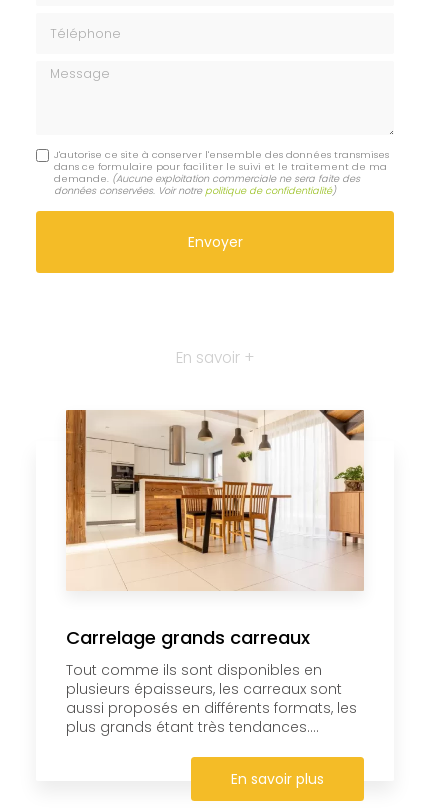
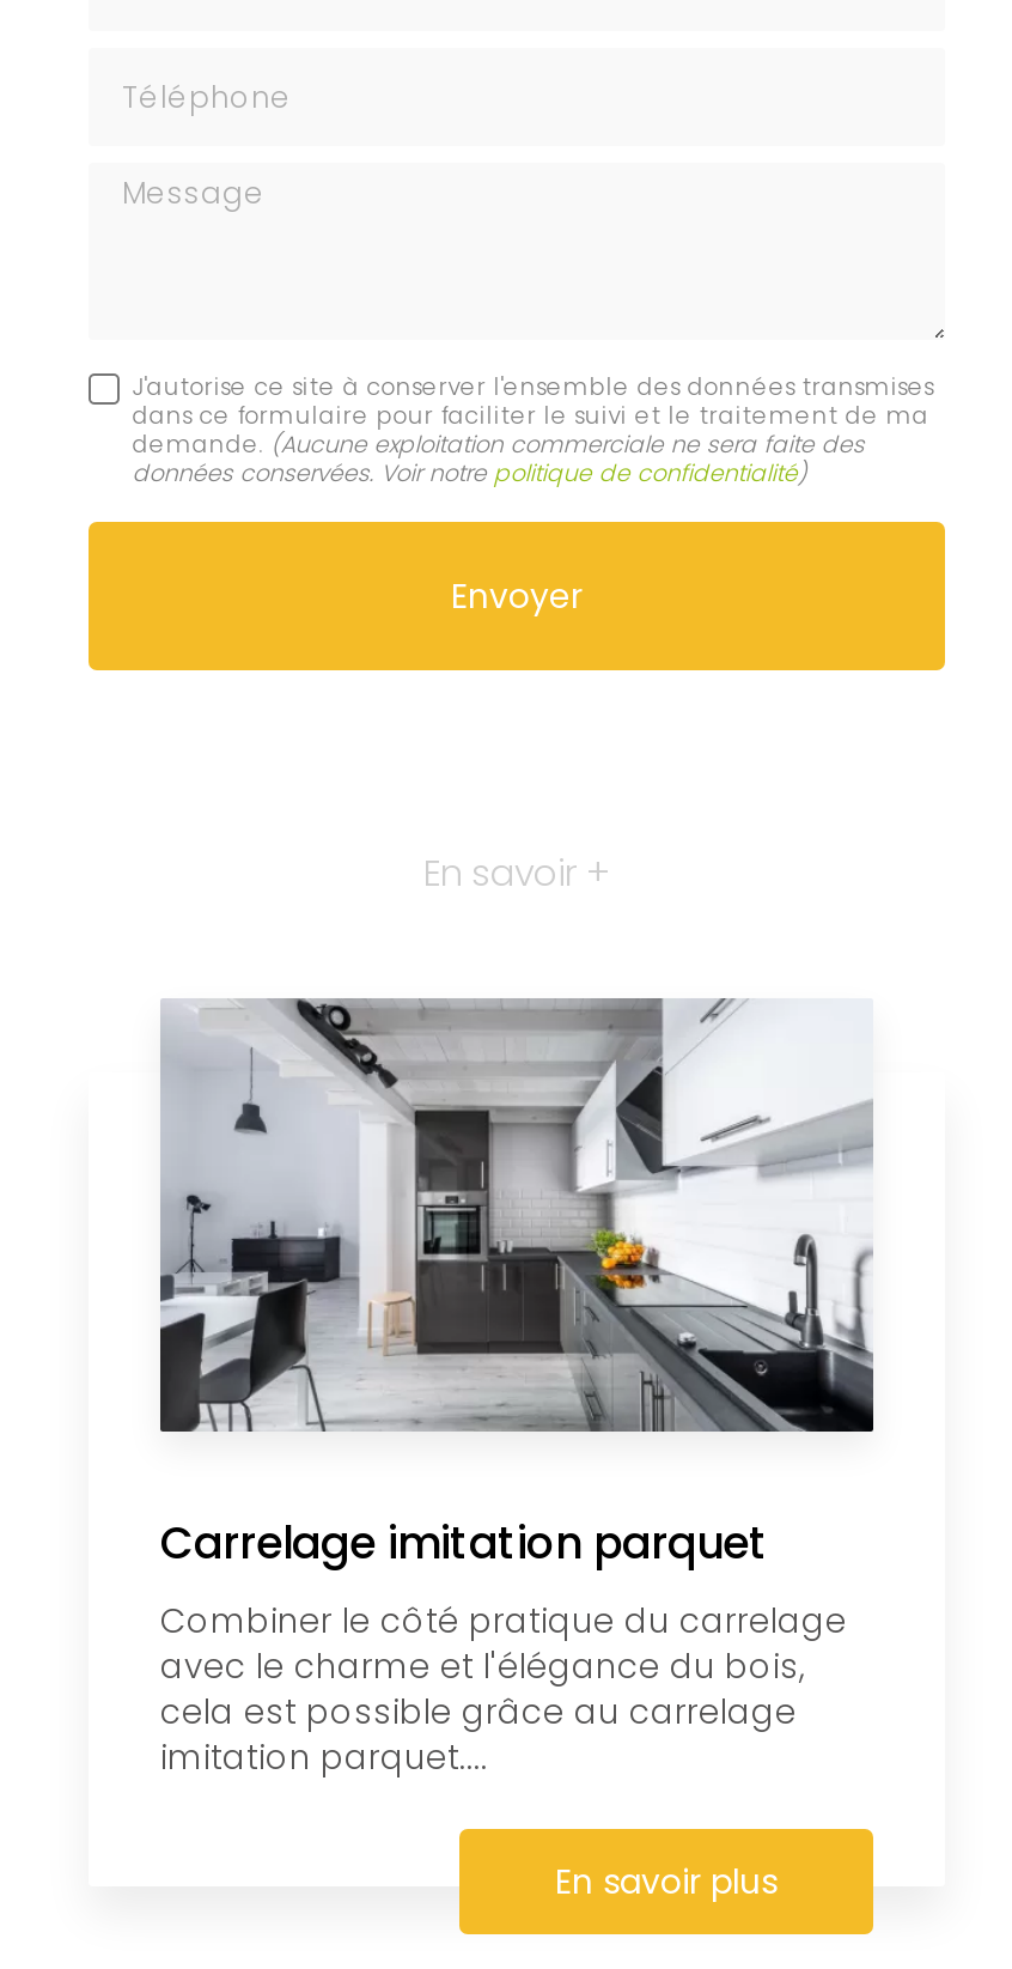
[65,409,365,737] [image] | Carrelage grands carreaux | Tout comme ils sont disponibles en | plusieurs épaisseurs, les carreaux sont | aussi proposés en différents formats, les | plus grands étant très tendances.... -> [158,998,876,1781] [image] | Carrelage imitation parquet | Combiner le côté pratique du carrelage | avec le charme et l'élégance du bois, | cela est possible grâce au carrelage | imitation parquet....

